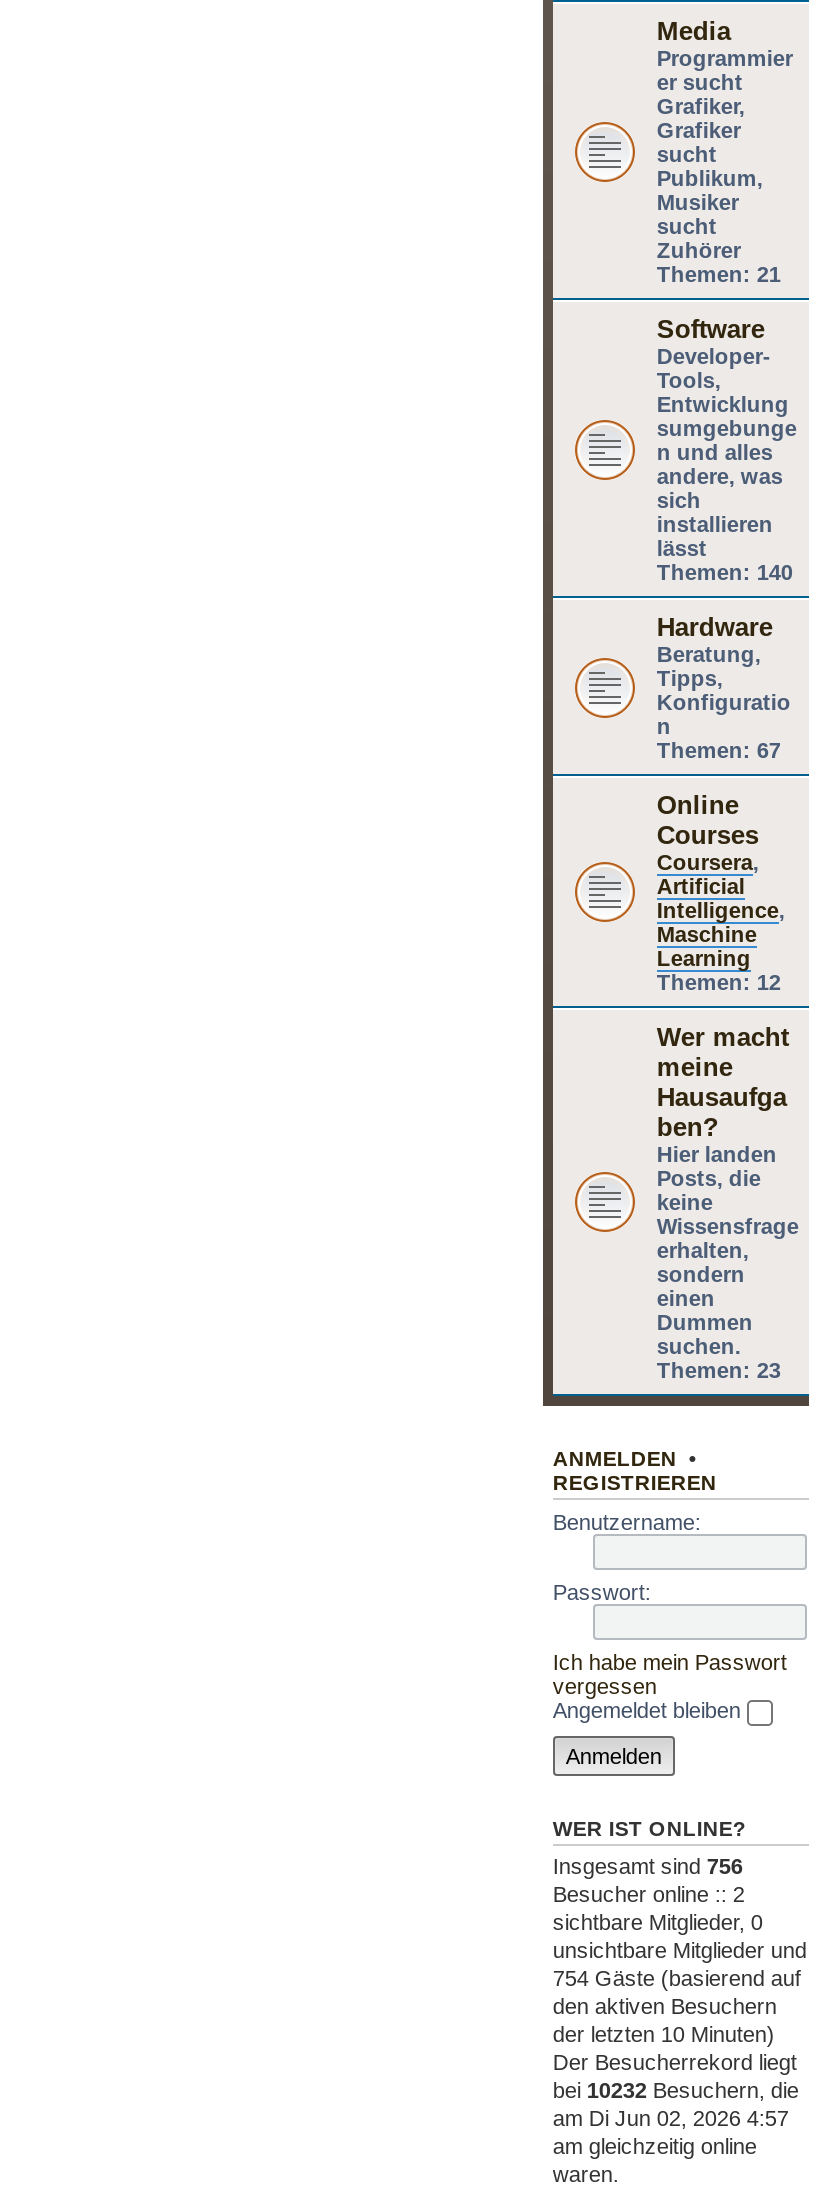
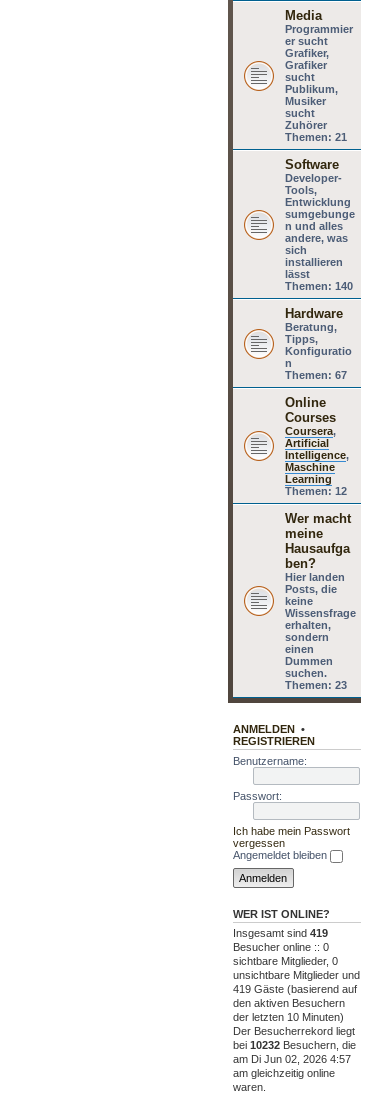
[553,1853,743,1877] Insgesamt sind 756 -> [233,927,328,939] Insgesamt sind 419
[553,1881,745,1905] Besucher online :: 2 -> [233,941,329,953] Besucher online :: 0
[553,1965,801,1989] 754 Gäste (basierend auf -> [233,983,357,995] 419 Gäste (basierend auf

